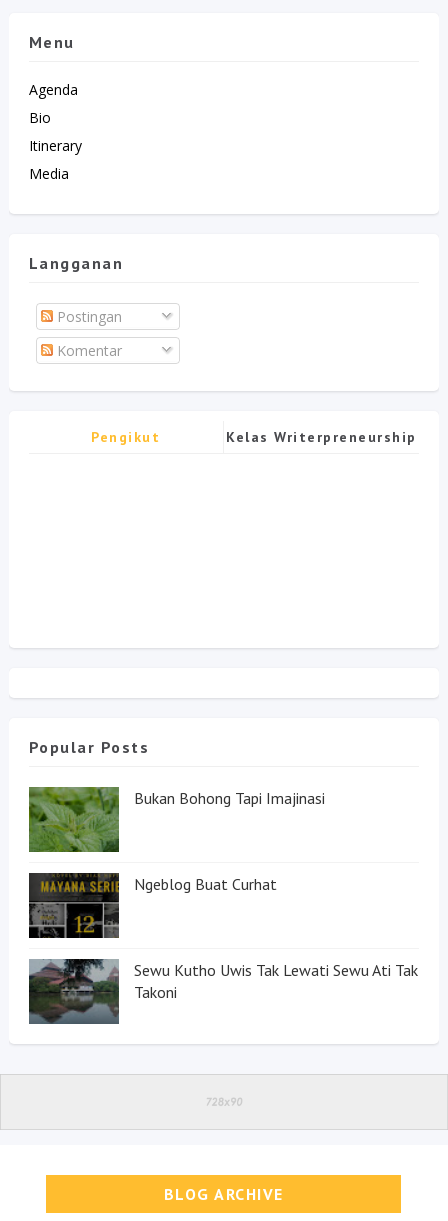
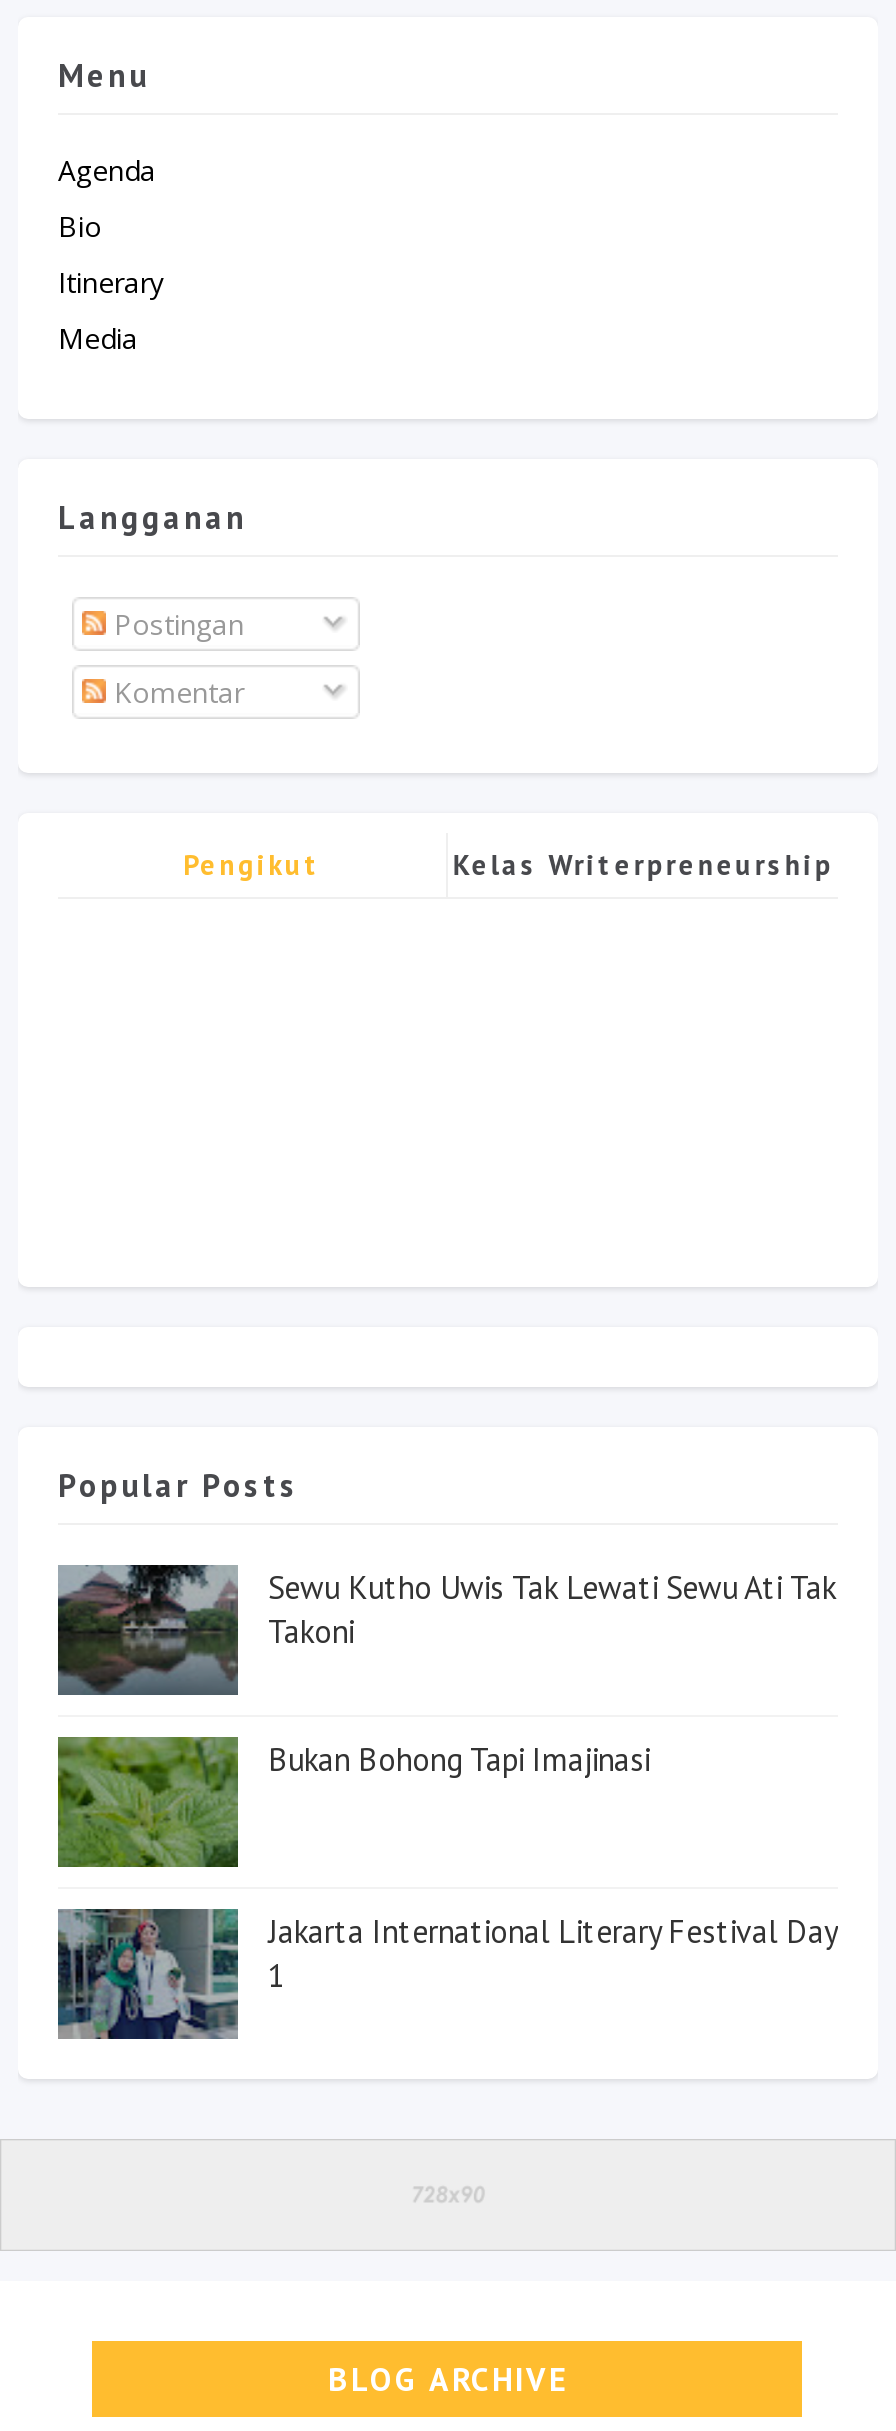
moved [28,786,325,853] -> [56,1735,650,1869]: [image] | Bukan Bohong Tapi Imajinasi
[28,872,277,939] [image] | Ngeblog Buat Curhat -> none
moved [28,958,418,1024] -> [56,1563,836,1695]: [image] | Sewu Kutho Uwis Tak Lewati Sewu Ati Tak | Takoni
none -> [58,1907,836,2039] [image] | Jakarta International Literary Festival Day | 1

